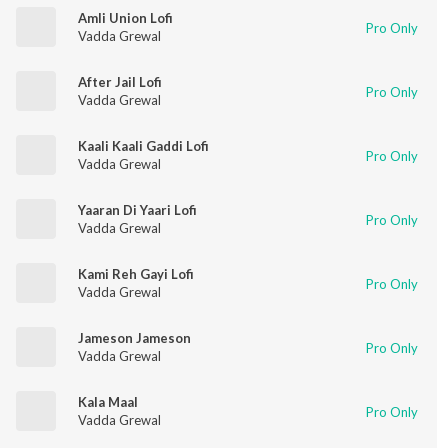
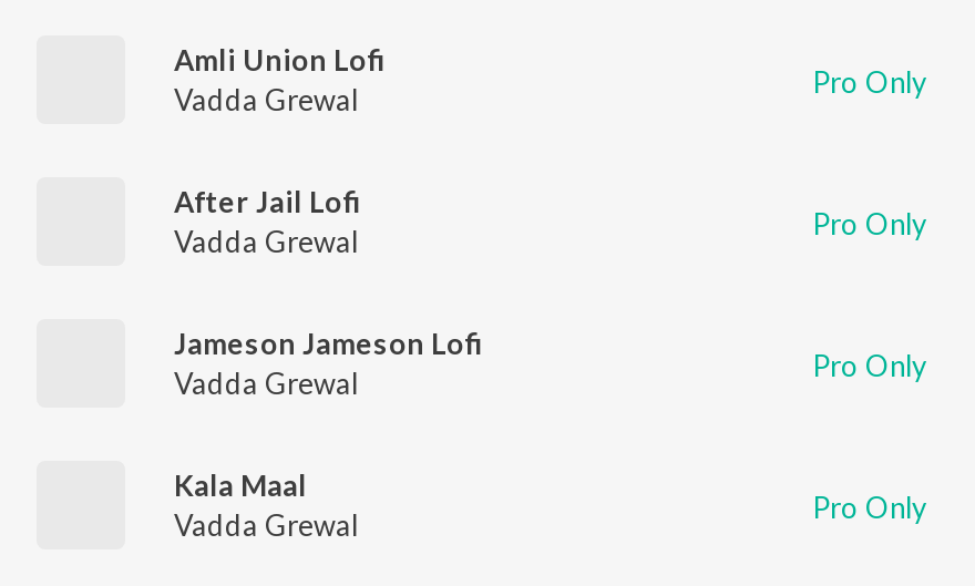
[78,137,418,345] Kaali Kaali Gaddi Lofi | Vadda Grewal | Pro Only | Yaaran Di Yaari Lofi | Vadda Grewal | Pro Only | Kami Reh Gayi Lofi | Vadda Grewal | Pro Only | Jameson Jameson -> [174,325,482,360] Jameson Jameson Lofi

